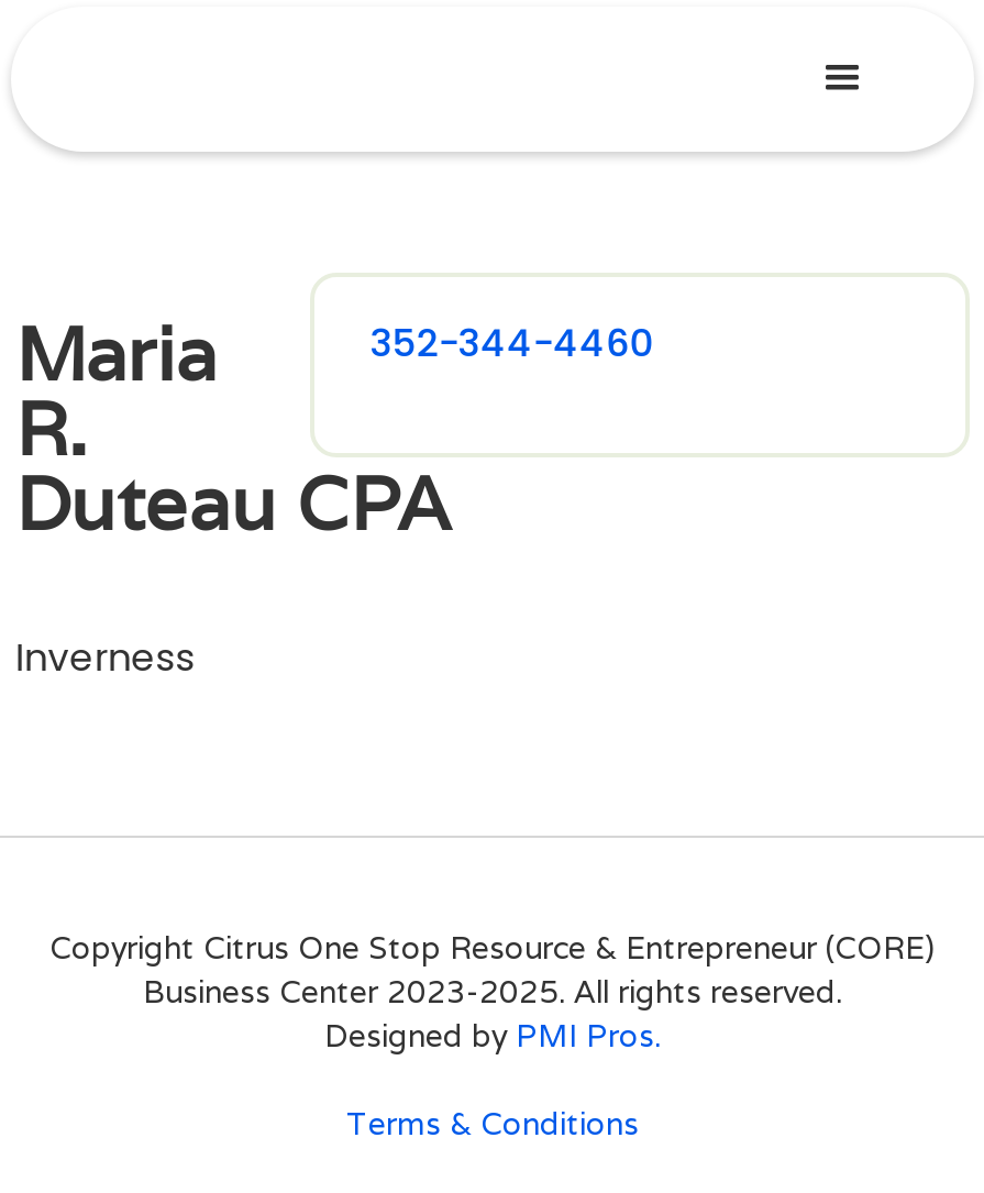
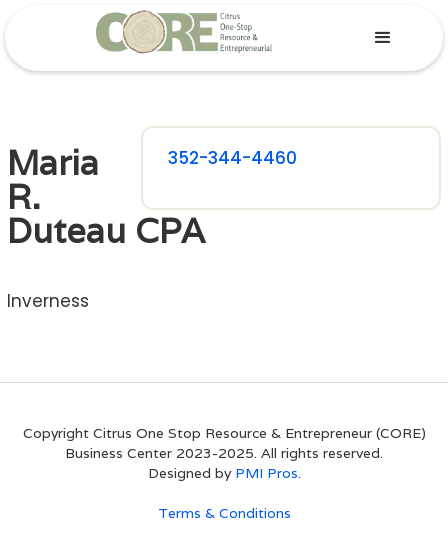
none -> [95,9,272,54] [image]

